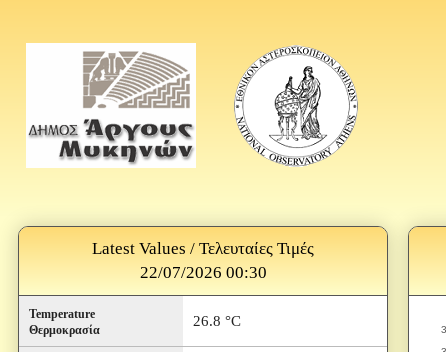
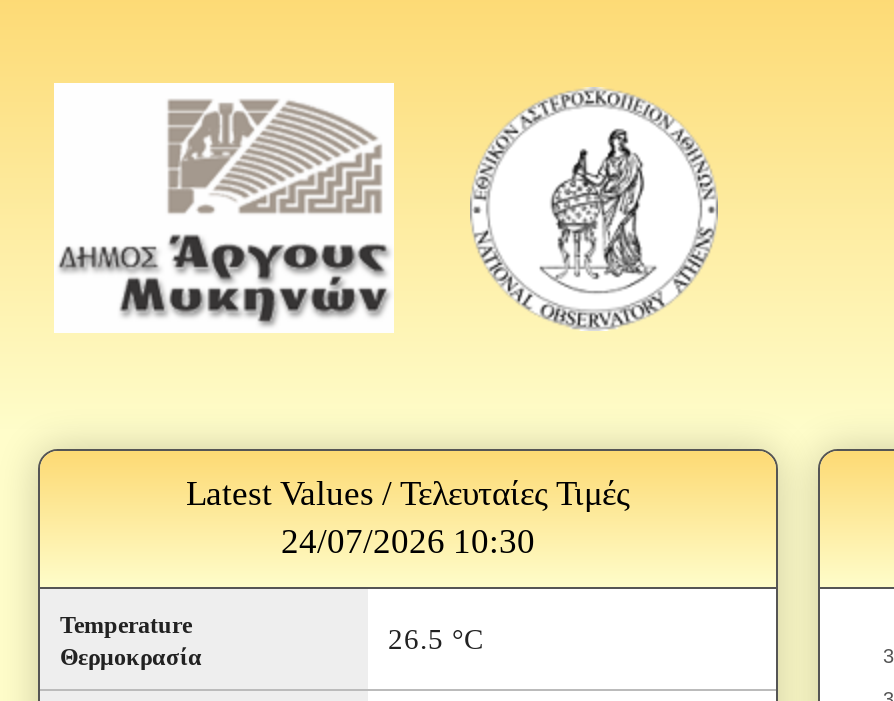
[139,263,266,282] 22/07/2026 00:30 -> [281,523,535,561] 24/07/2026 10:30
[193,313,241,329] 26.8 °C -> [388,623,484,655] 26.5 °C

